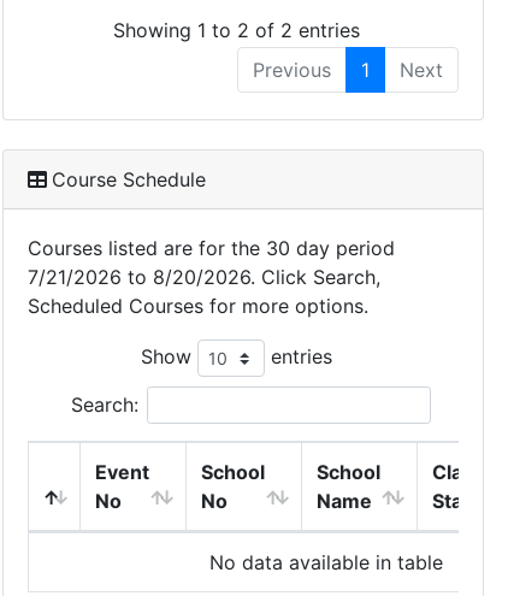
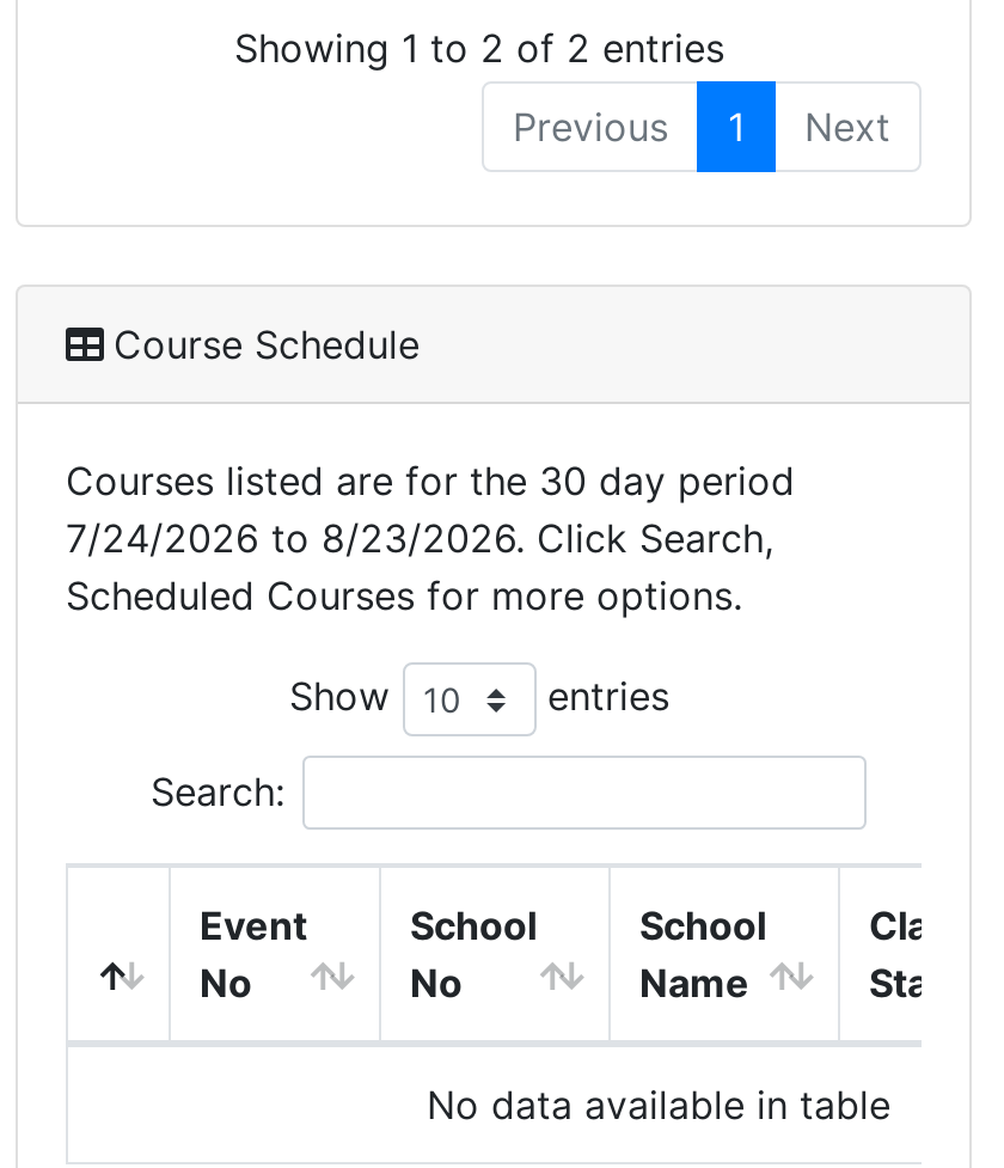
[28,264,380,288] 7/21/2026 to 8/20/2026. Click Search, -> [66,513,773,561] 7/24/2026 to 8/23/2026. Click Search,

